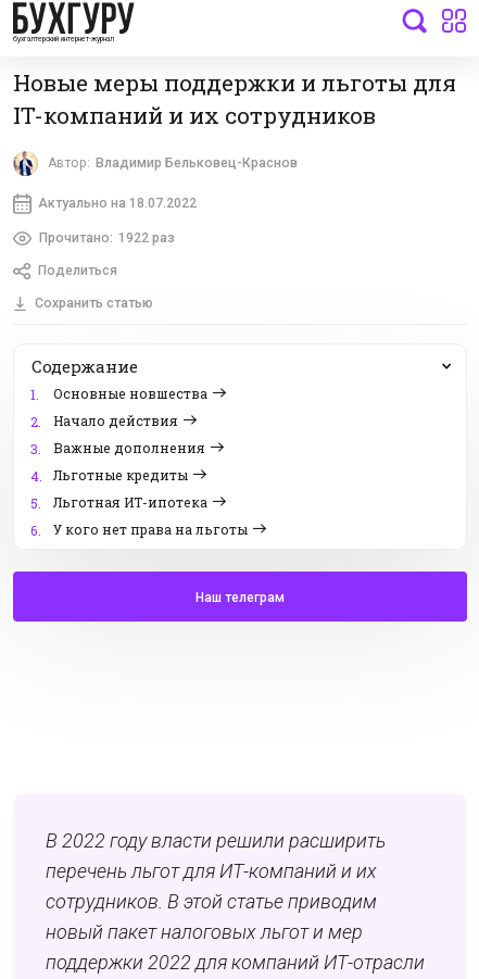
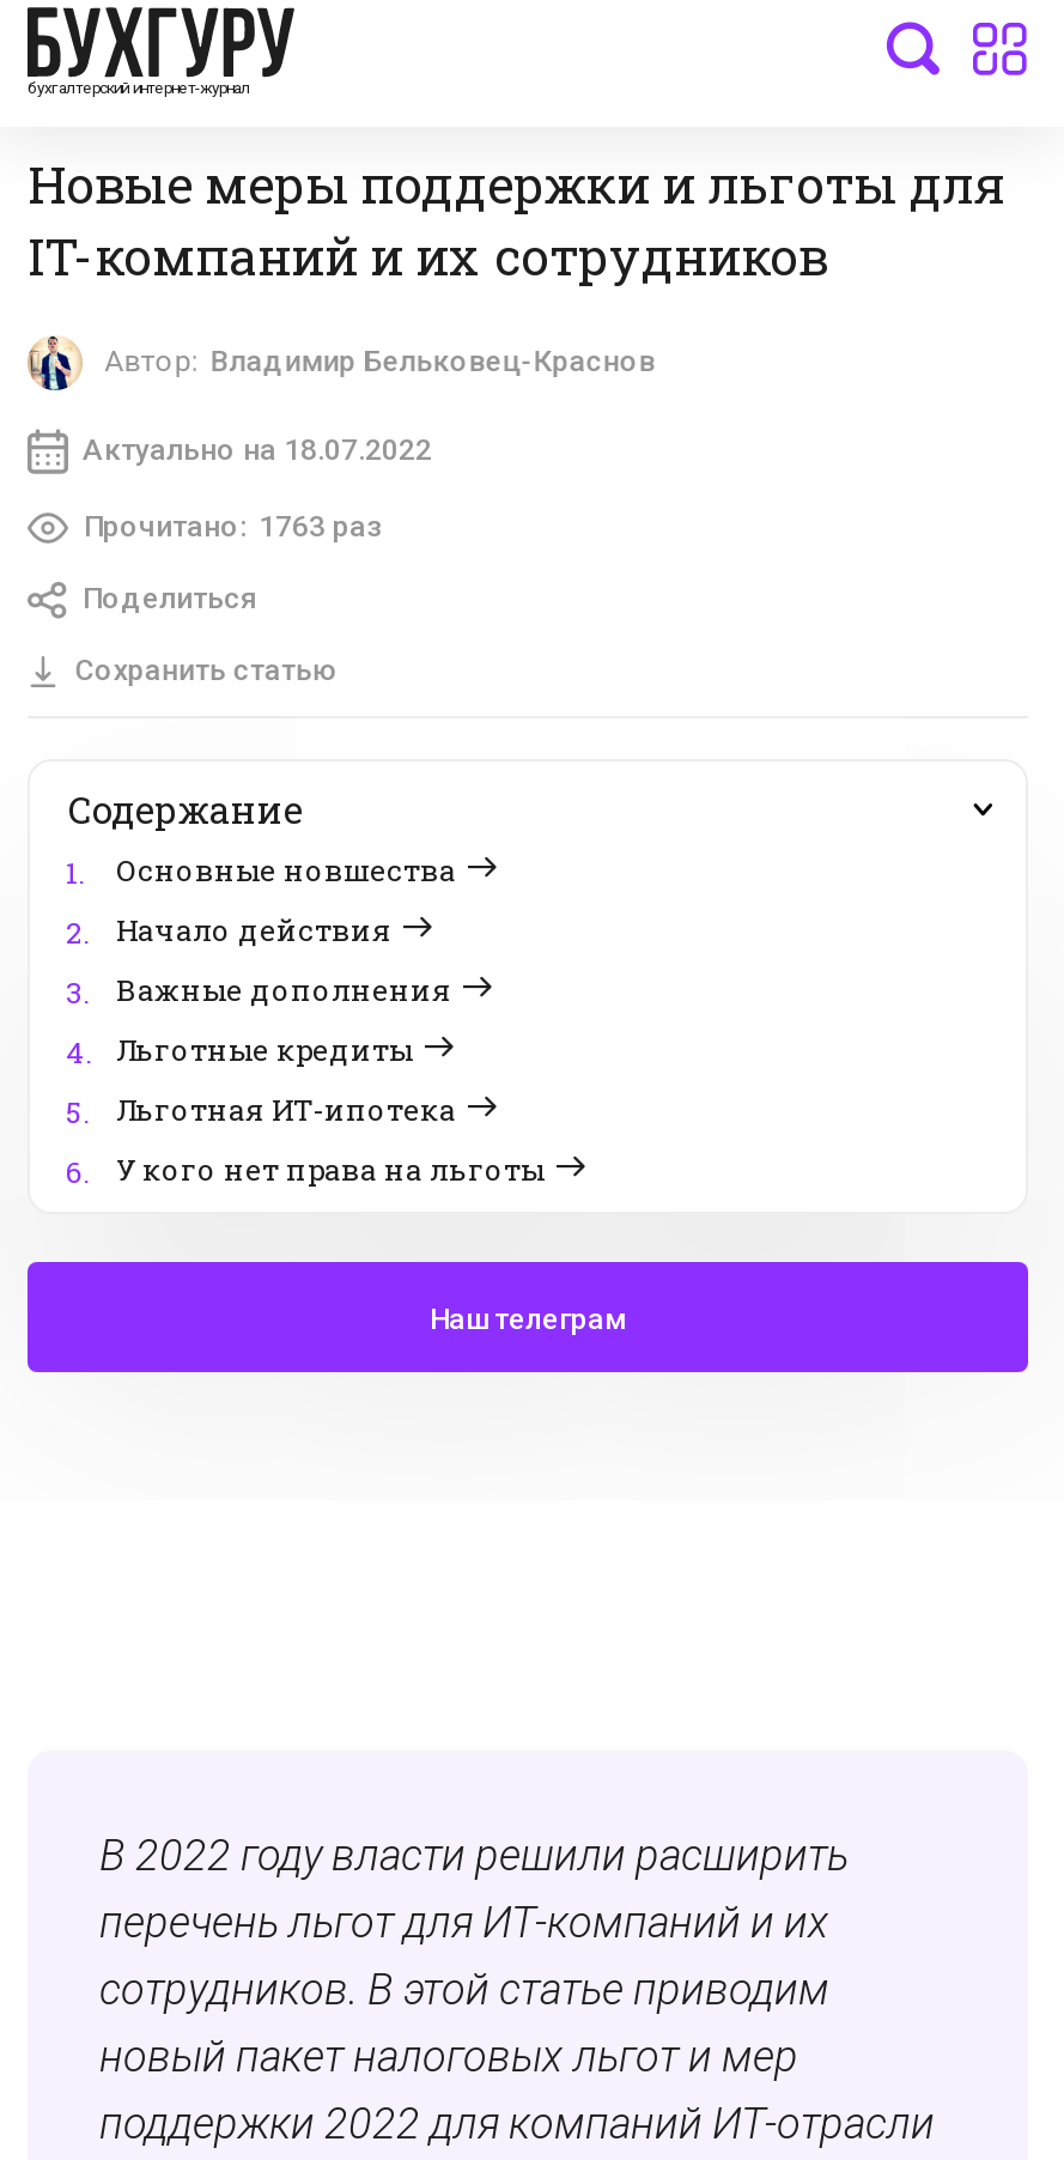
[39,230,174,245] Прочитано: 1922 раз -> [84,509,383,543] Прочитано: 1763 раз

